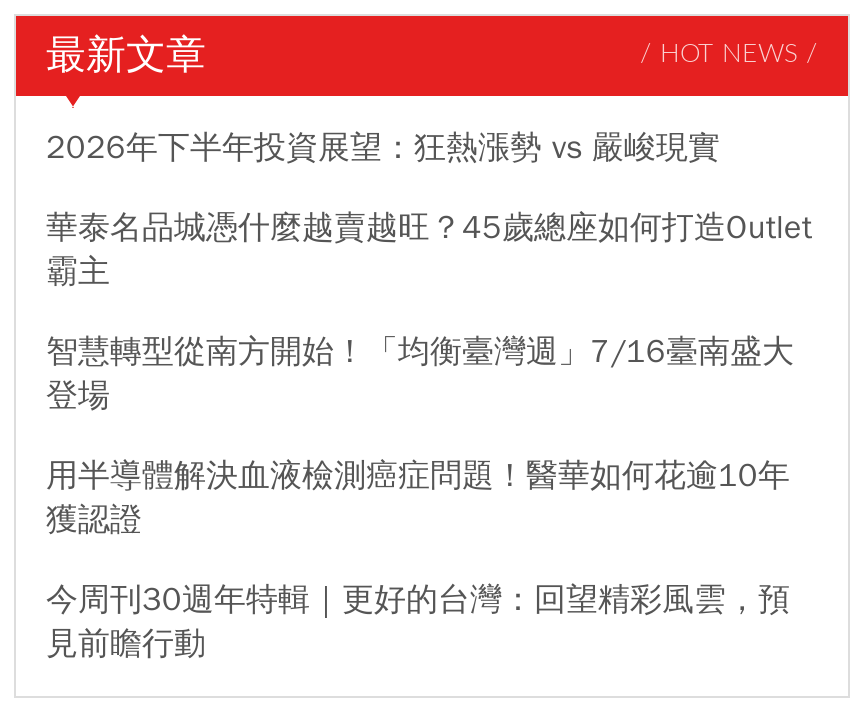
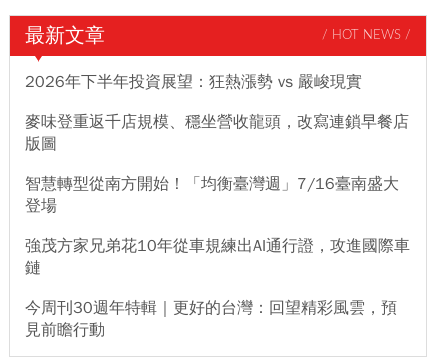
[46,208,812,292] 華泰名品城憑什麼越賣越旺？45歲總座如何打造Outlet | 霸主 -> [25,112,409,154] 麥味登重返千店規模、穩坐營收龍頭，改寫連鎖早餐店 | 版圖
[46,456,790,540] 用半導體解決血液檢測癌症問題！醫華如何花逾10年 | 獲認證 -> [25,236,410,278] 強茂方家兄弟花10年從車規練出AI通行證，攻進國際車 | 鏈

